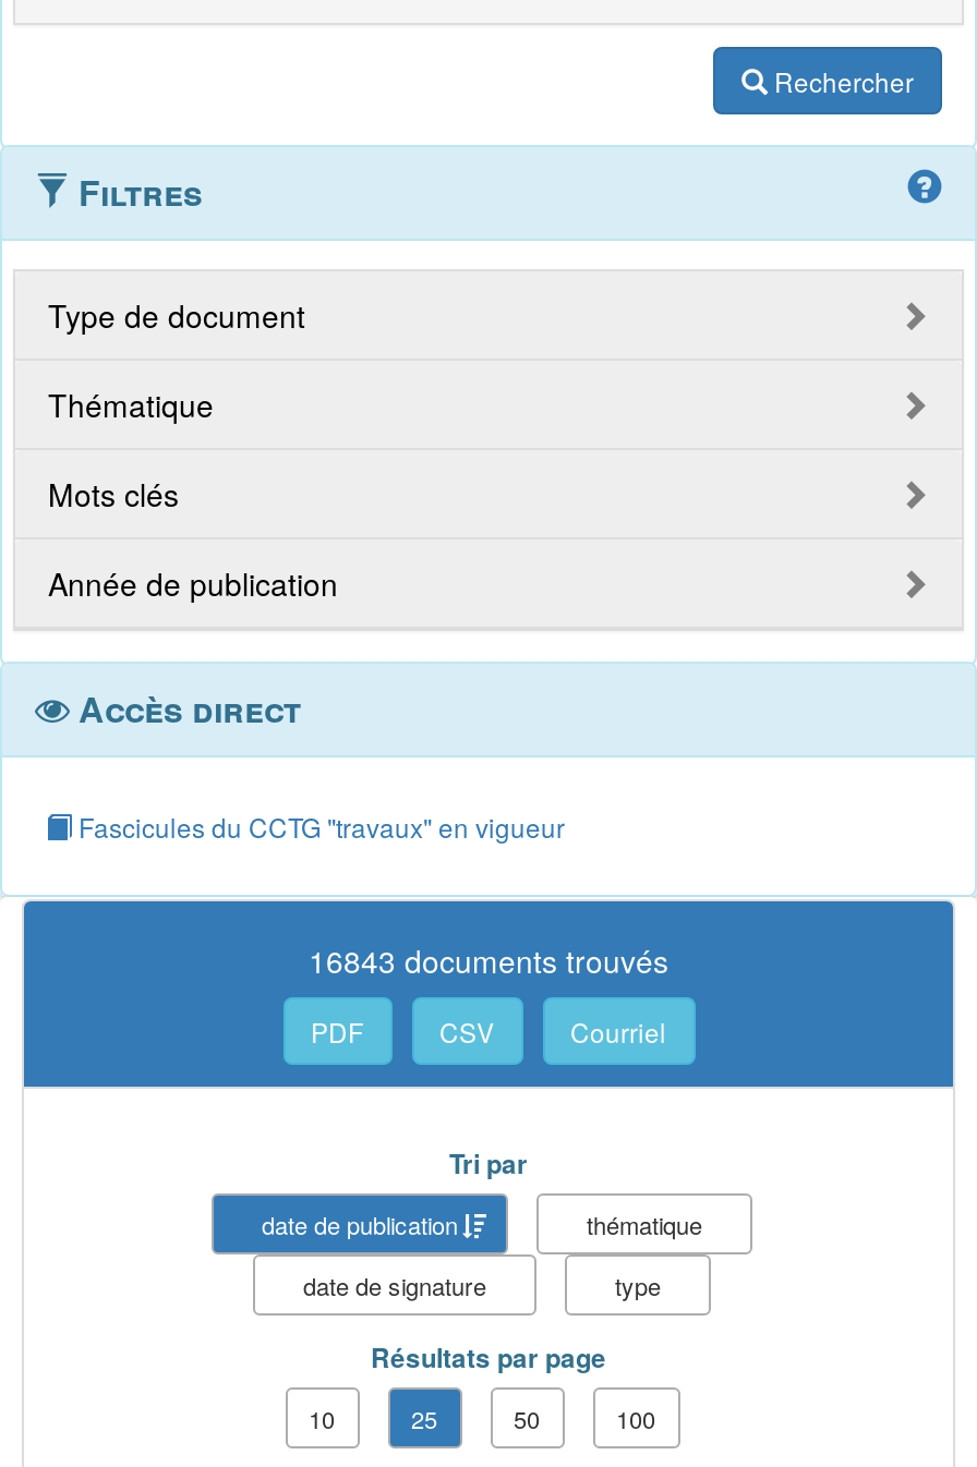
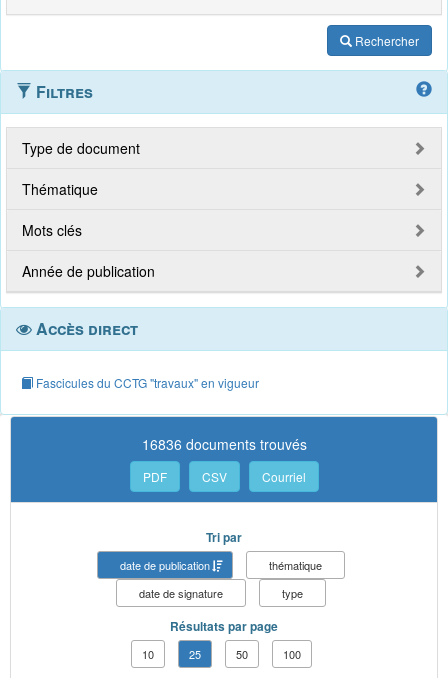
[309,938,668,982] 16843 documents trouvés -> [141,434,306,454] 16836 documents trouvés

